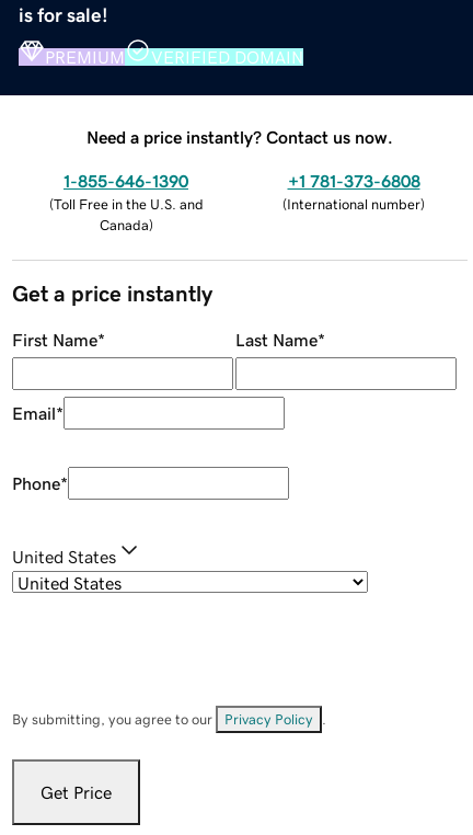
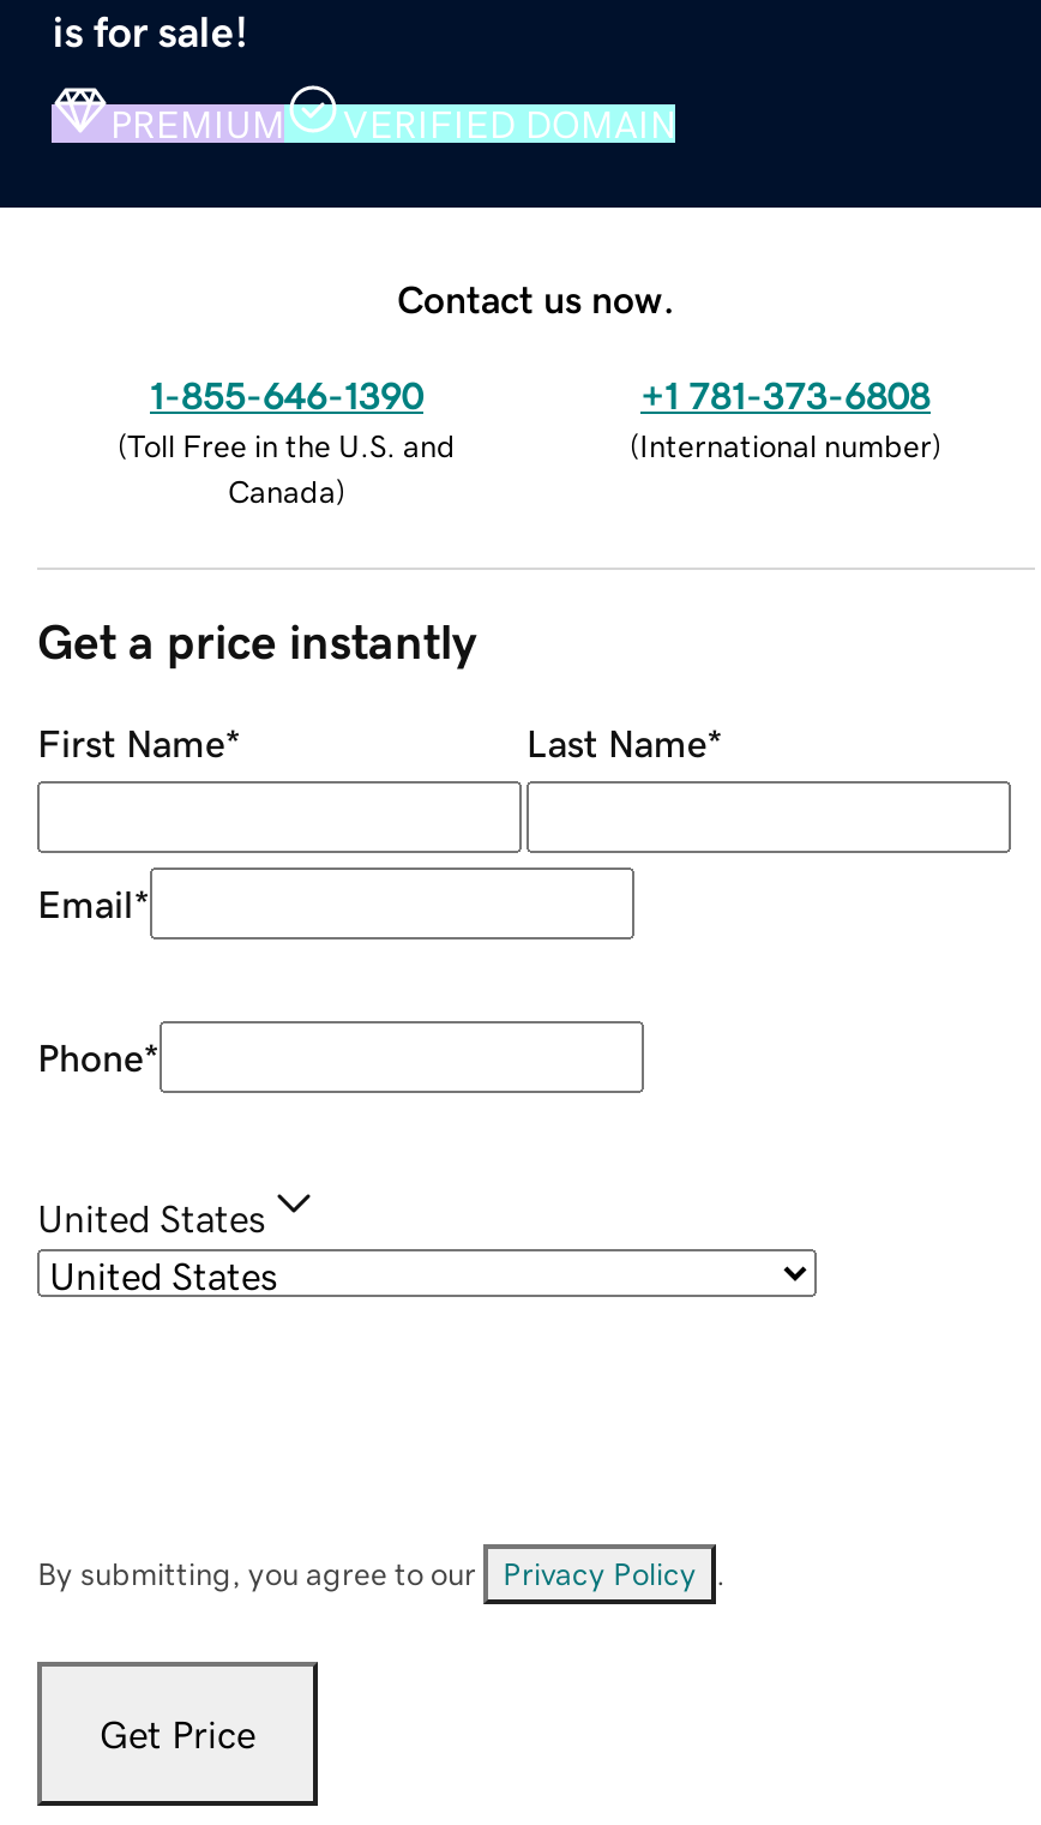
[86,128,393,145] Need a price instantly? Contact us now. -> [397,279,675,317] Contact us now.

